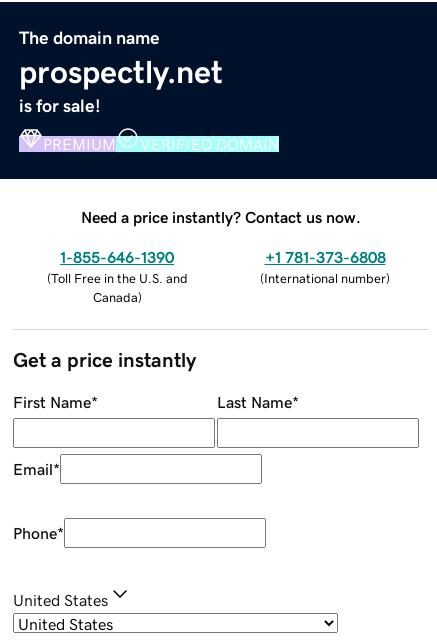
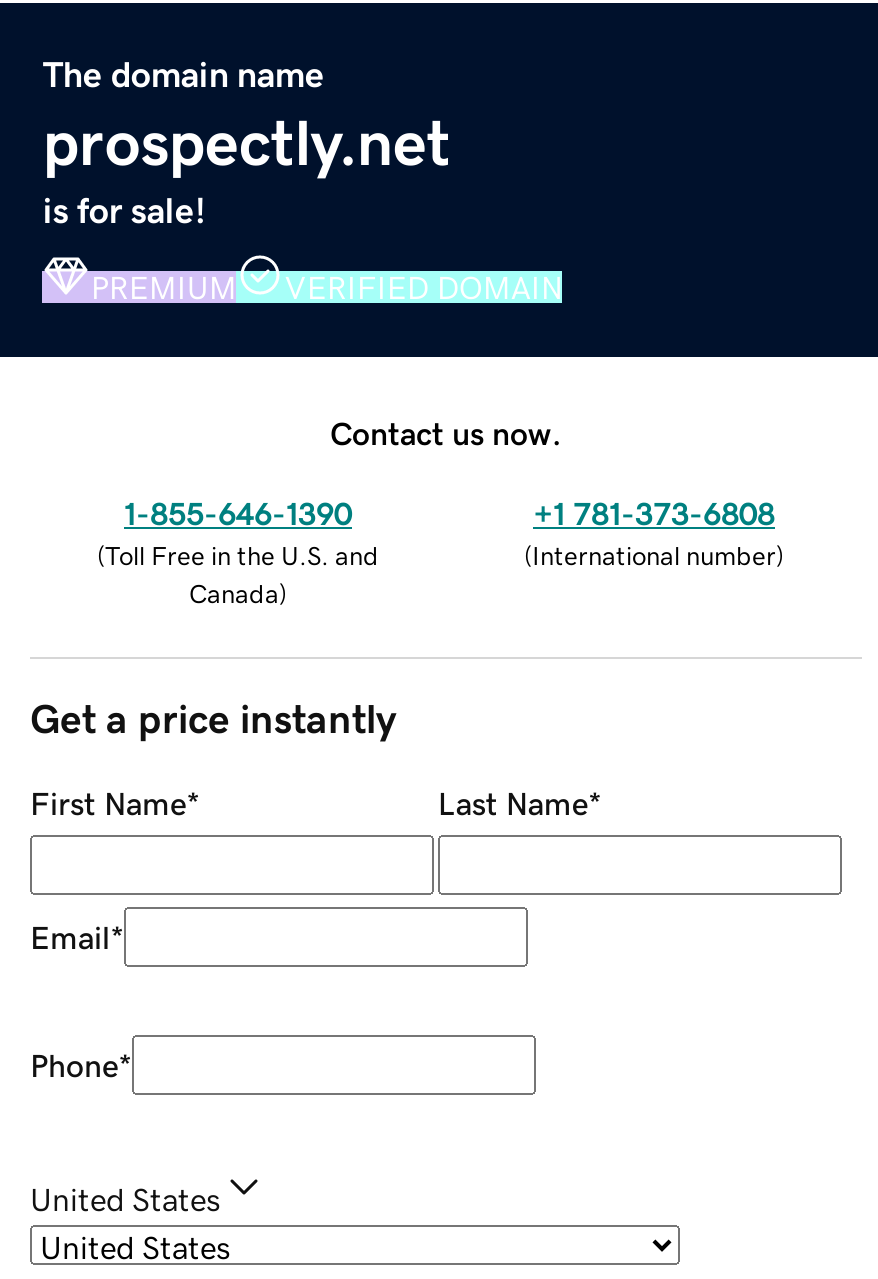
[81,209,361,225] Need a price instantly? Contact us now. -> [330,416,562,448] Contact us now.

